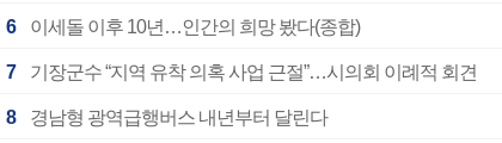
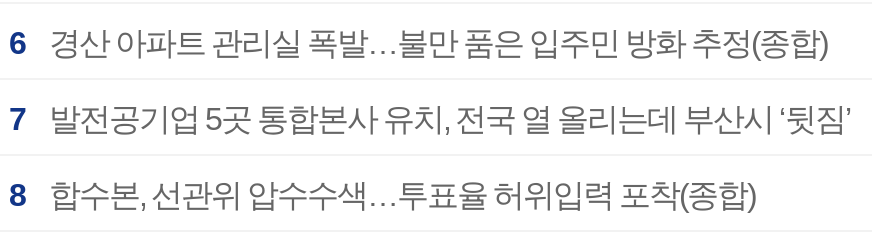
[30,17,360,37] 이세돌 이후 10년…인간의 희망 봤다(종합) -> [49,26,827,60] 경산 아파트 관리실 폭발…불만 품은 입주민 방화 추정(종합)
[30,62,477,82] 기장군수 “지역 유착 의혹 사업 근절”…시의회 이례적 회견 -> [49,102,851,136] 발전공기업 5곳 통합본사 유치, 전국 열 올리는데 부산시 ‘뒷짐’
[30,107,327,128] 경남형 광역급행버스 내년부터 달린다 -> [49,178,755,212] 합수본, 선관위 압수수색…투표율 허위입력 포착(종합)

